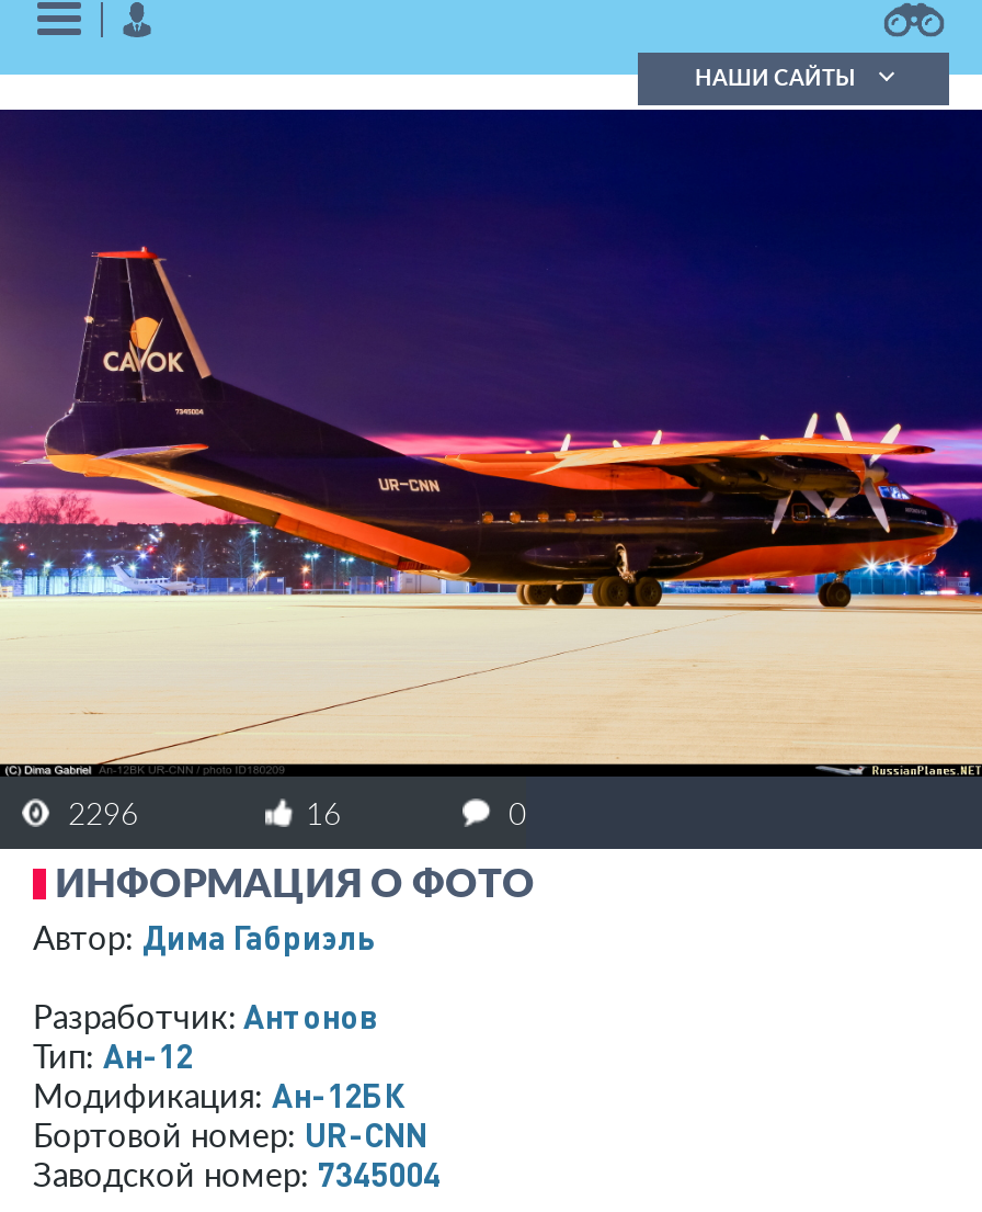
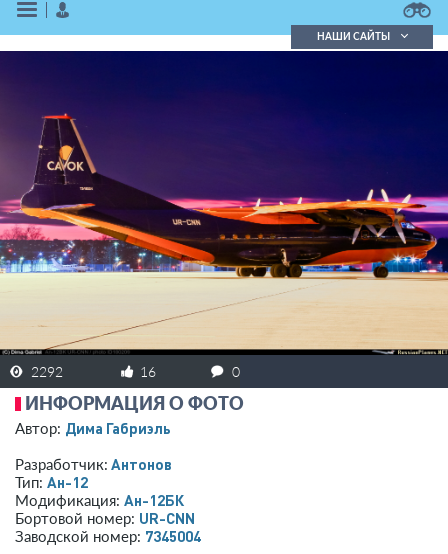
[50,794,138,832] 2296 -> [23,363,63,380] 2292

